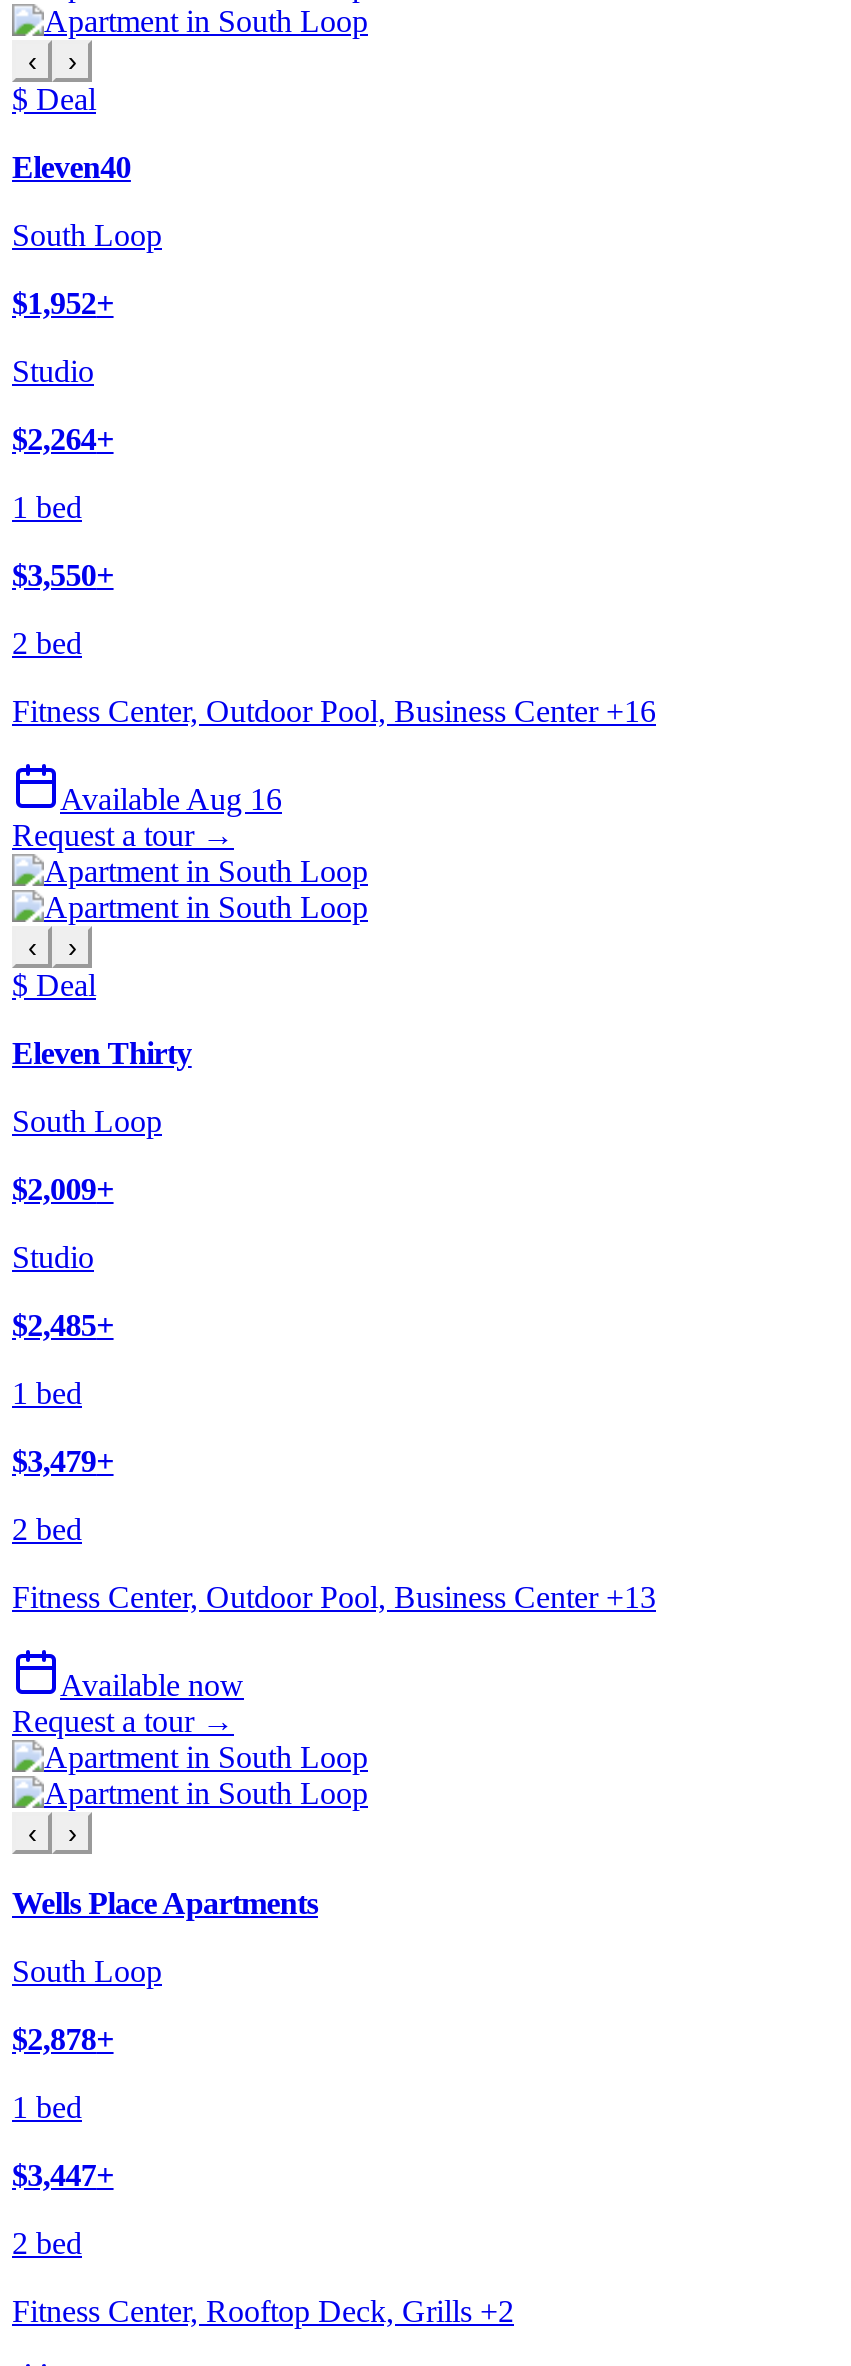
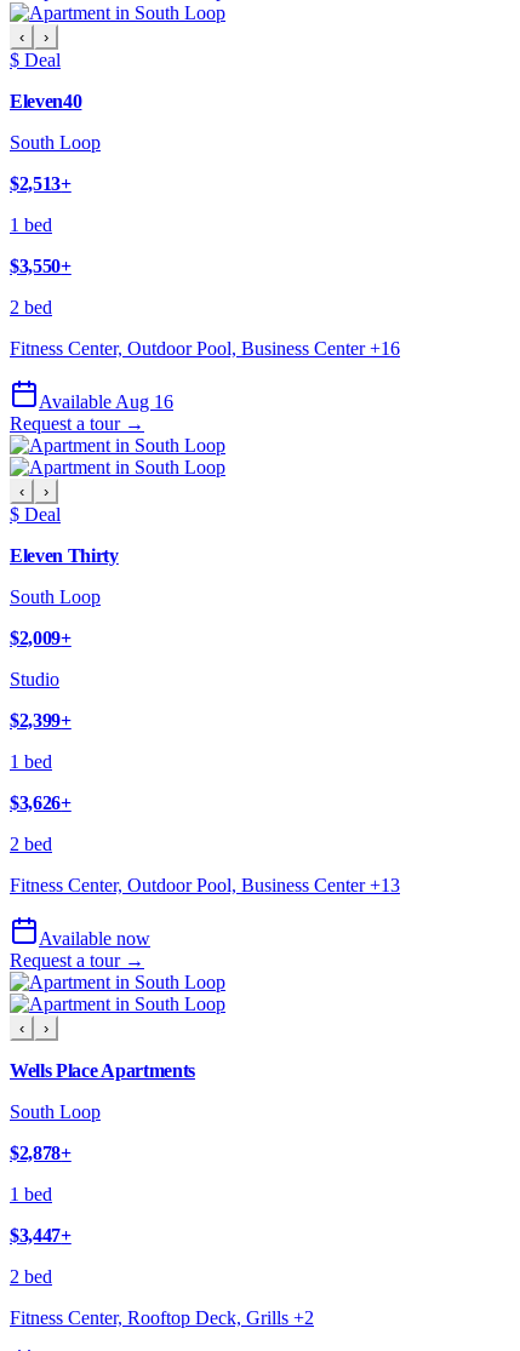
[12,286,114,456] $1,952+ | Studio | $2,264+ -> [10,173,71,194] $2,513+
[12,1308,114,1342] $2,485+ -> [10,710,71,730] $2,399+
[12,1444,114,1478] $3,479+ -> [10,792,71,813] $3,626+

